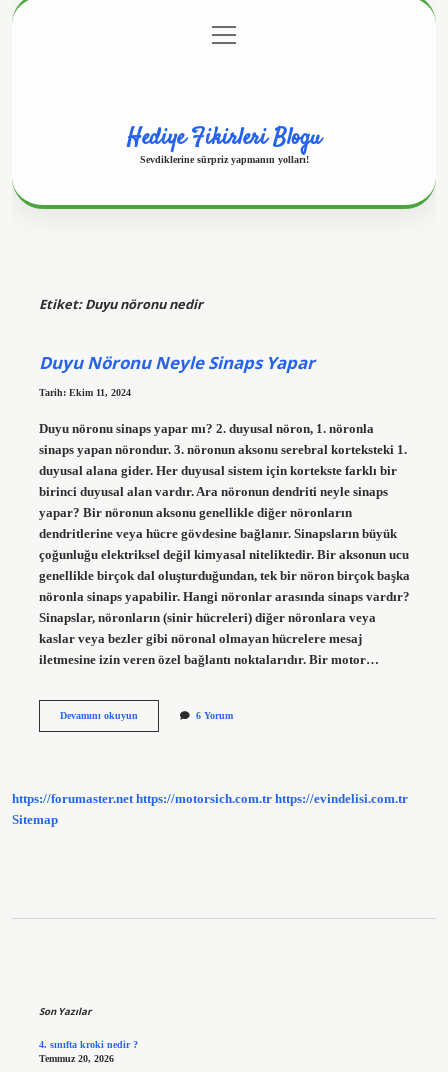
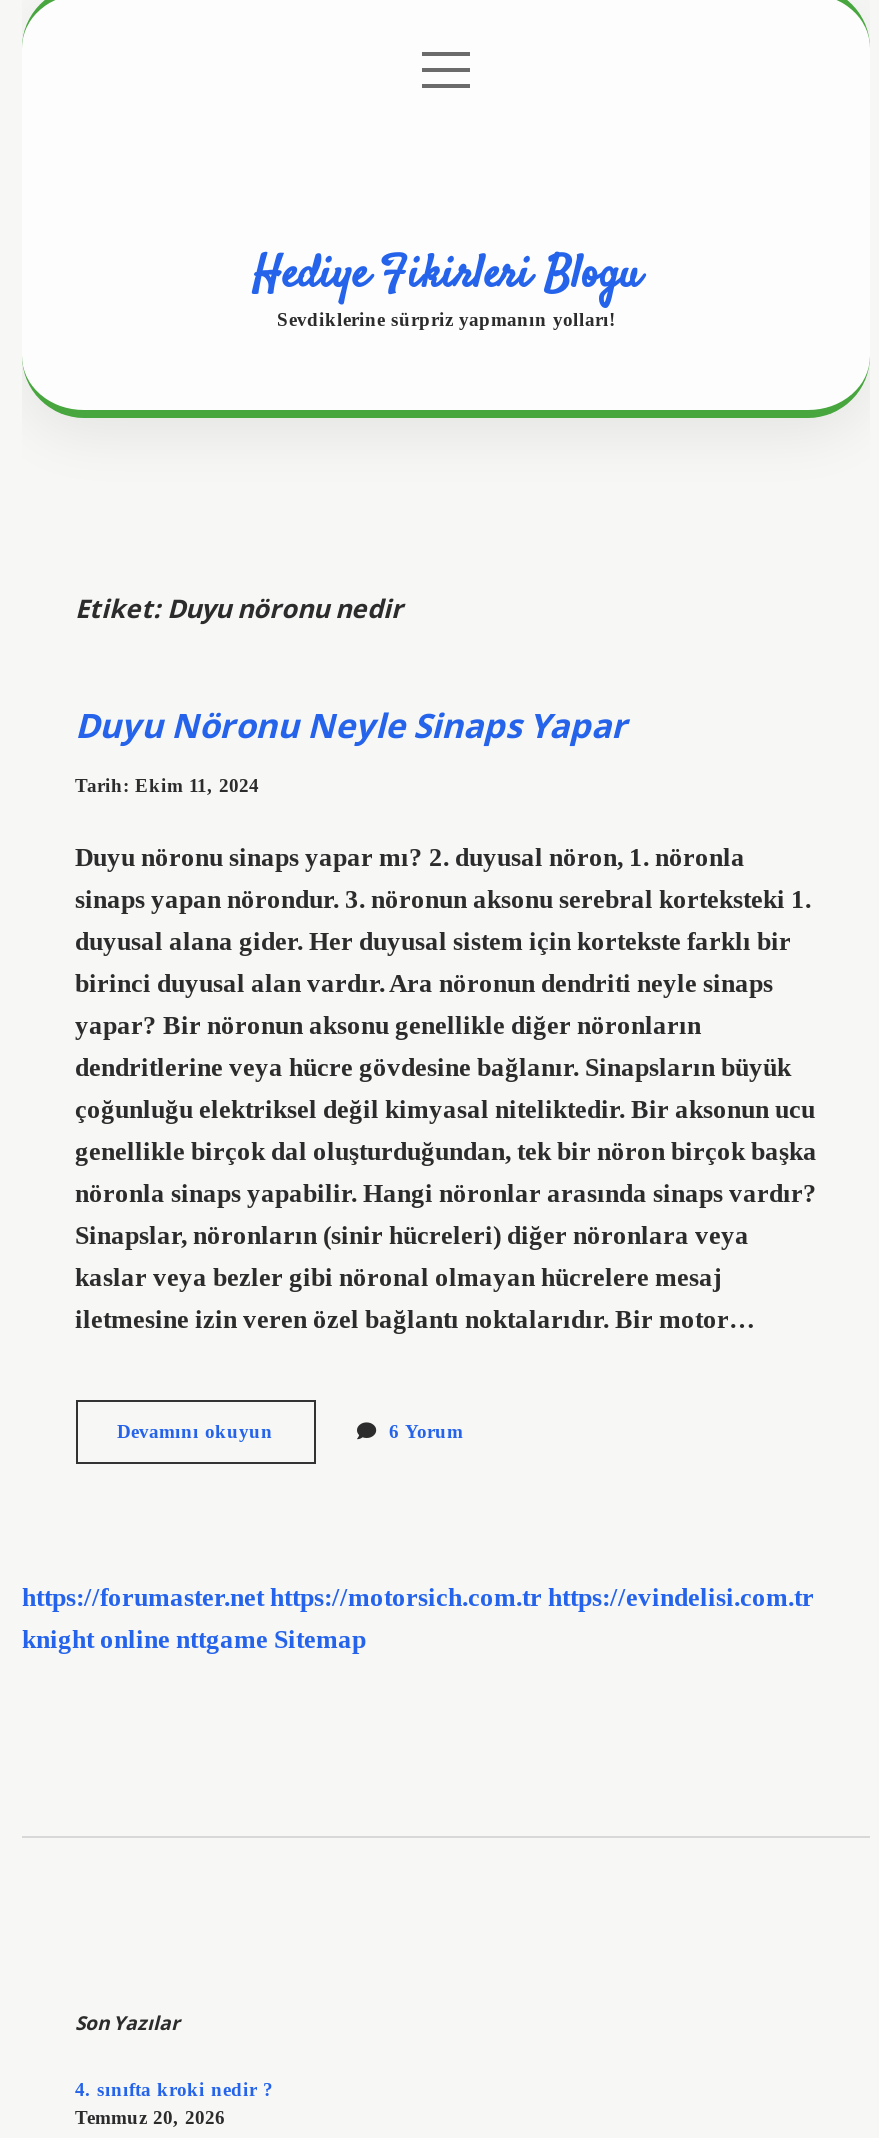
[12,813,58,827] Sitemap -> [22,1627,366,1655] knight online nttgame Sitemap

